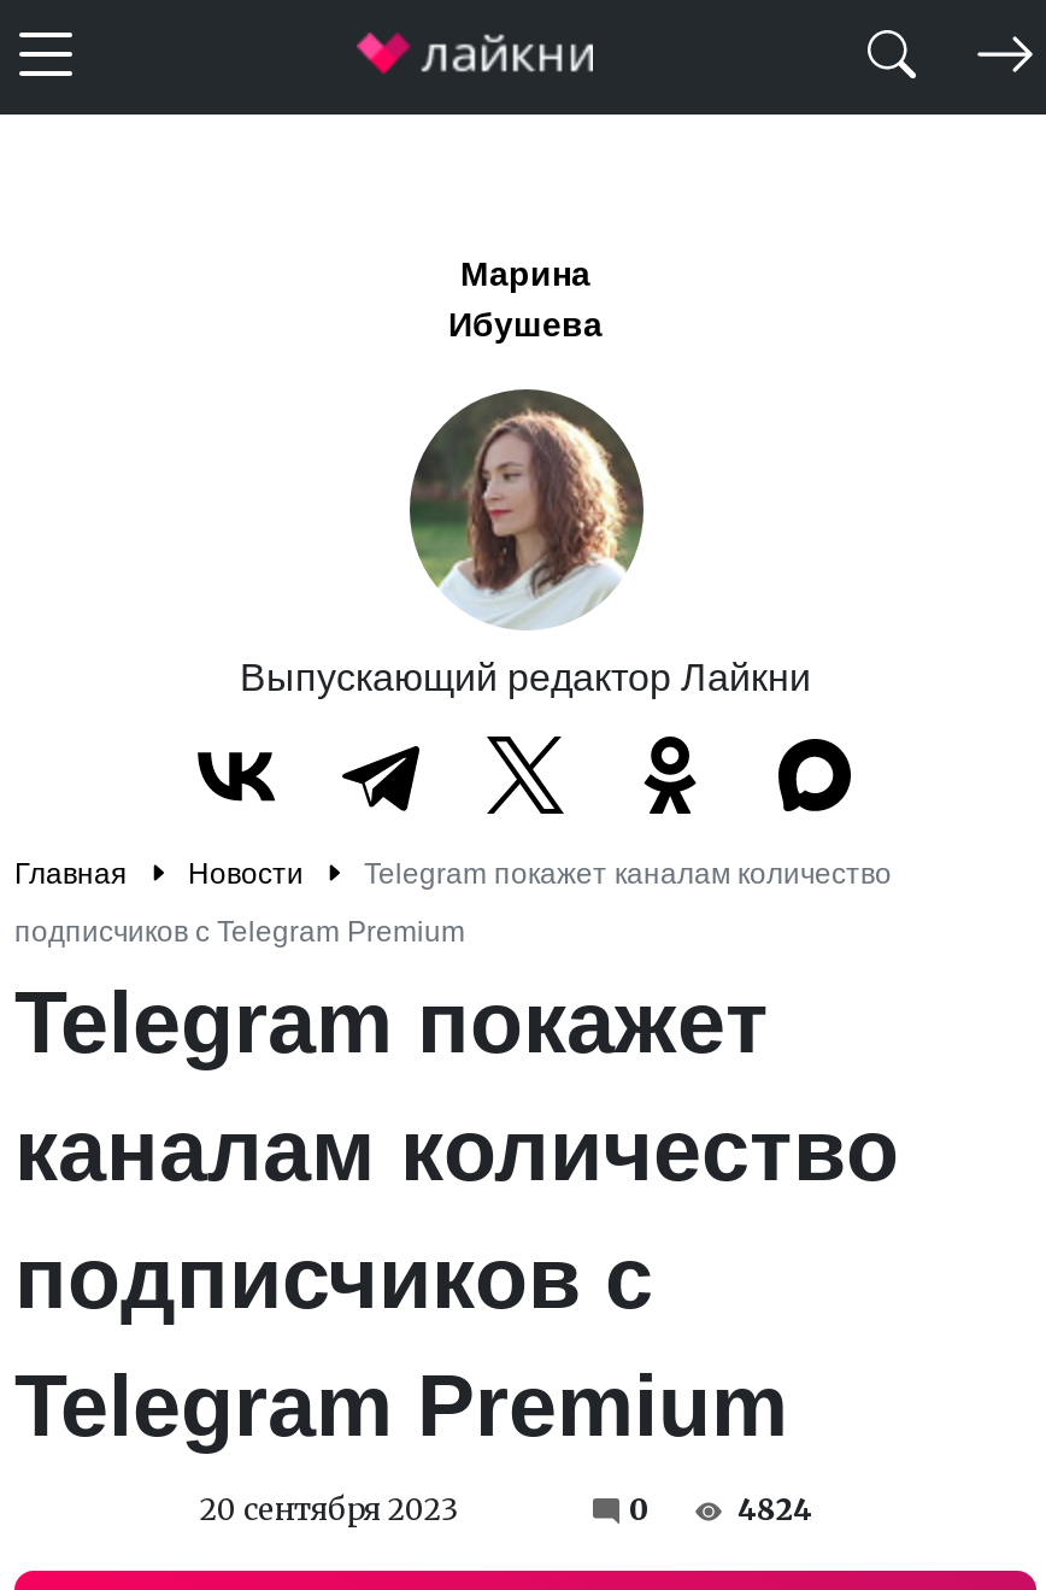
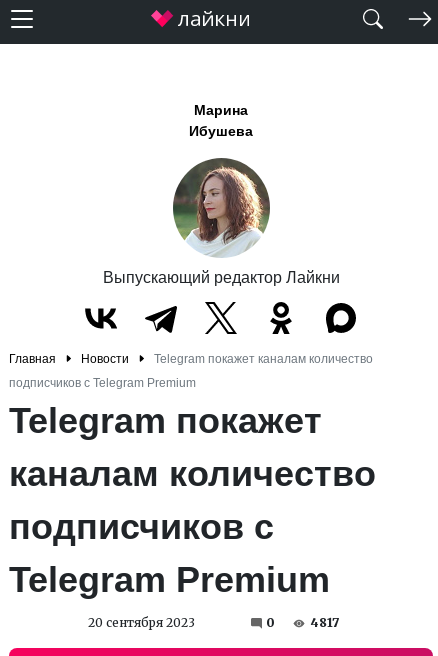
[738,1491,812,1527] 4824 -> [310,615,338,630] 4817

